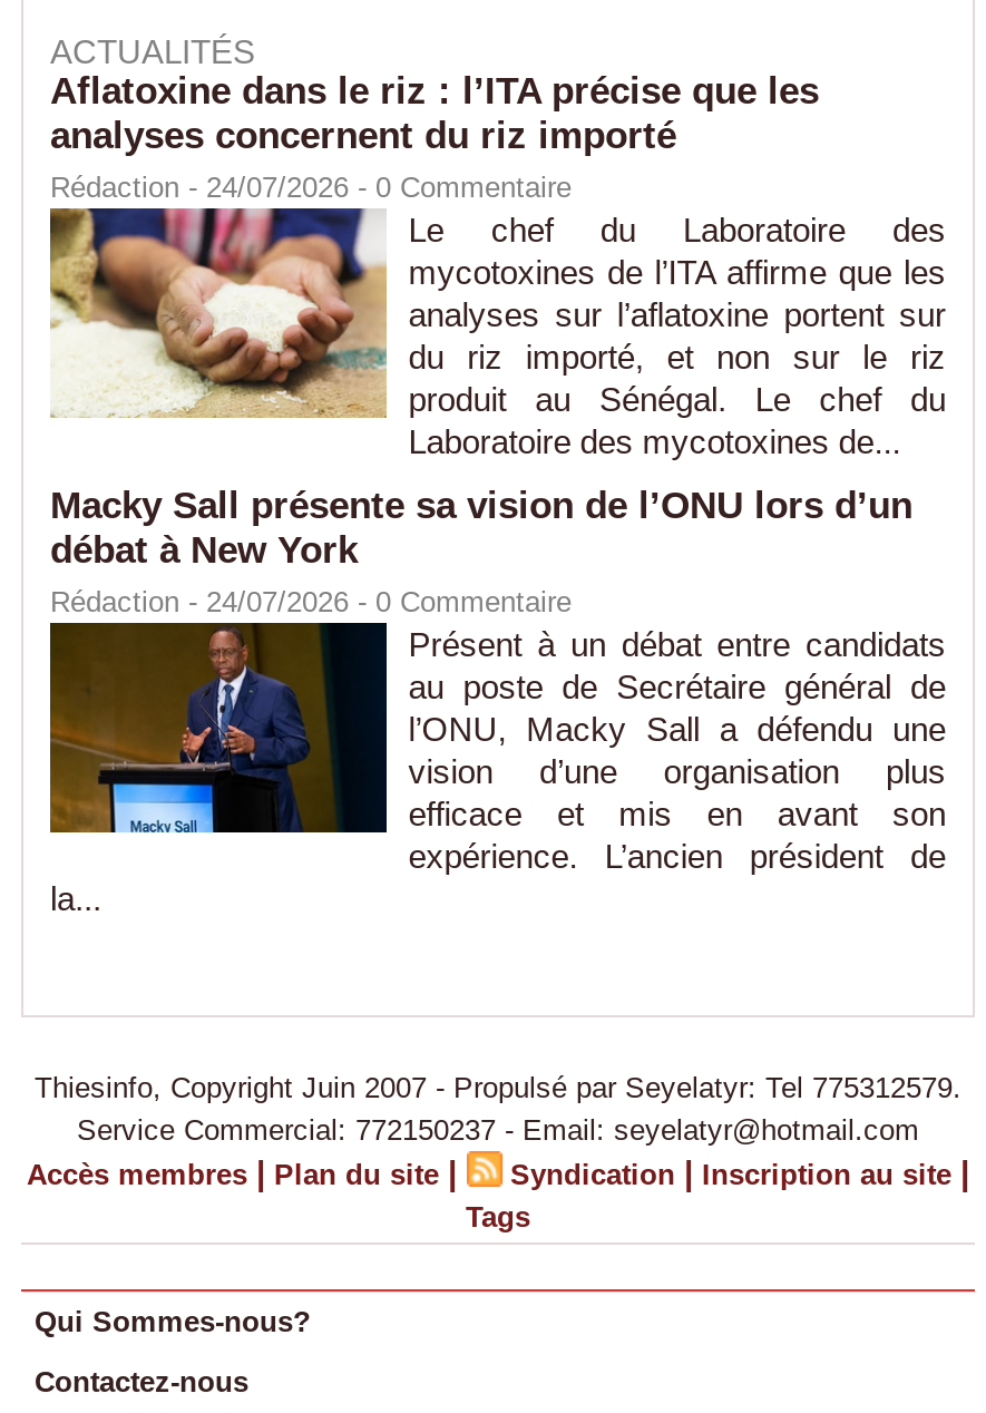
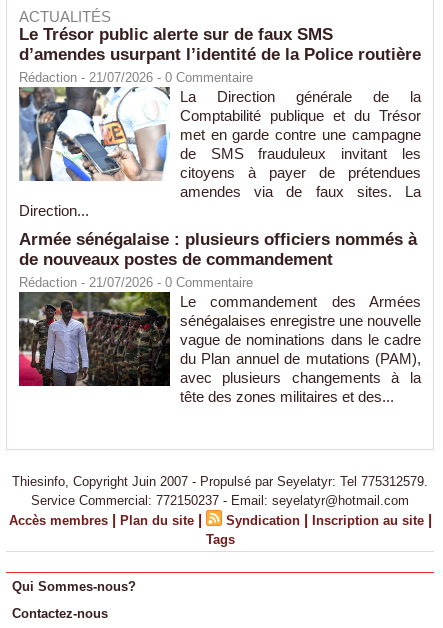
[48,71,946,461] [image] | Aflatoxine dans le riz : l’ITA précise que les | analyses concernent du riz importé | Rédaction - 24/07/2026 - 0 Commentaire | Le chef du Laboratoire des | mycotoxines de l’ITA affirme que les | analyses sur l’aflatoxine portent sur | du riz importé, et non sur le riz | produit au Sénégal. Le chef du | Laboratoire des mycotoxines de... -> [18,25,421,219] [image] | Le Trésor public alerte sur de faux SMS | d’amendes usurpant l’identité de la Police routière | Rédaction - 21/07/2026 - 0 Commentaire | La Direction générale de la | Comptabilité publique et du Trésor | met en garde contre une campagne | de SMS frauduleux invitant les | citoyens à payer de prétendues | amendes via de faux sites. La | Direction...
[48,486,946,918] [image] | Macky Sall présente sa vision de l’ONU lors d’un | débat à New York | Rédaction - 24/07/2026 - 0 Commentaire | Présent à un débat entre candidats | au poste de Secrétaire général de | l’ONU, Macky Sall a défendu une | vision d’une organisation plus | efficace et mis en avant son | expérience. L’ancien président de | la... -> [18,230,421,405] [image] | Armée sénégalaise : plusieurs officiers nommés à | de nouveaux postes de commandement | Rédaction - 21/07/2026 - 0 Commentaire | Le commandement des Armées | sénégalaises enregistre une nouvelle | vague de nominations dans le cadre | du Plan annuel de mutations (PAM), | avec plusieurs changements à la | tête des zones militaires et des...

